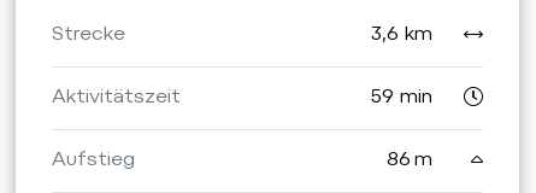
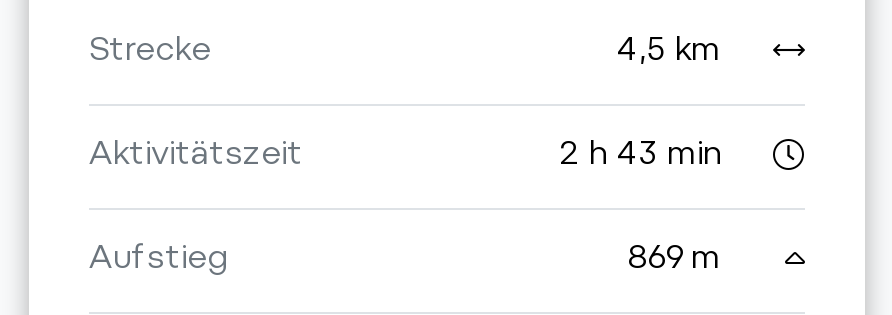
[371,22,432,45] 3,6 km -> [617,31,721,69] 4,5 km
[371,85,432,107] 59 min -> [559,135,721,173] 2 h 43 min
[387,147,432,170] 86 m -> [627,239,721,277] 869 m

